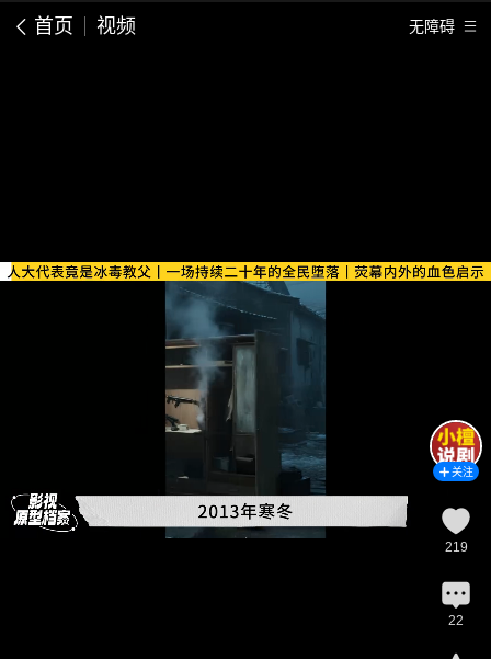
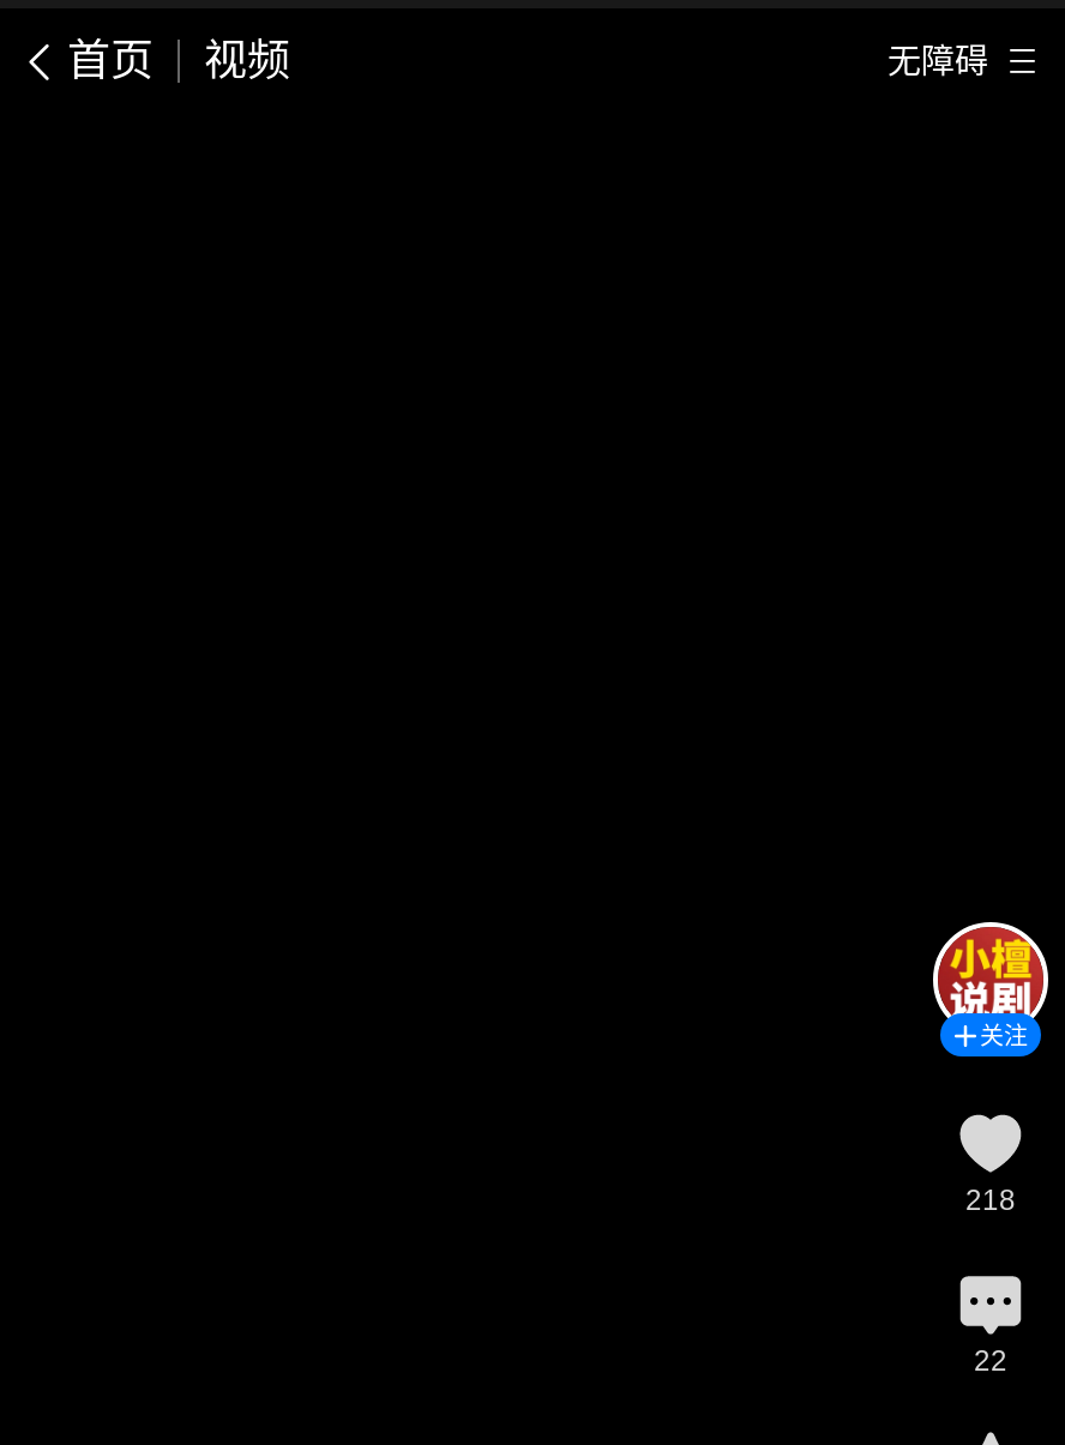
[3,261,488,539] [image] -> none
[444,539,467,555] 219 -> [965,1184,1016,1217] 218

